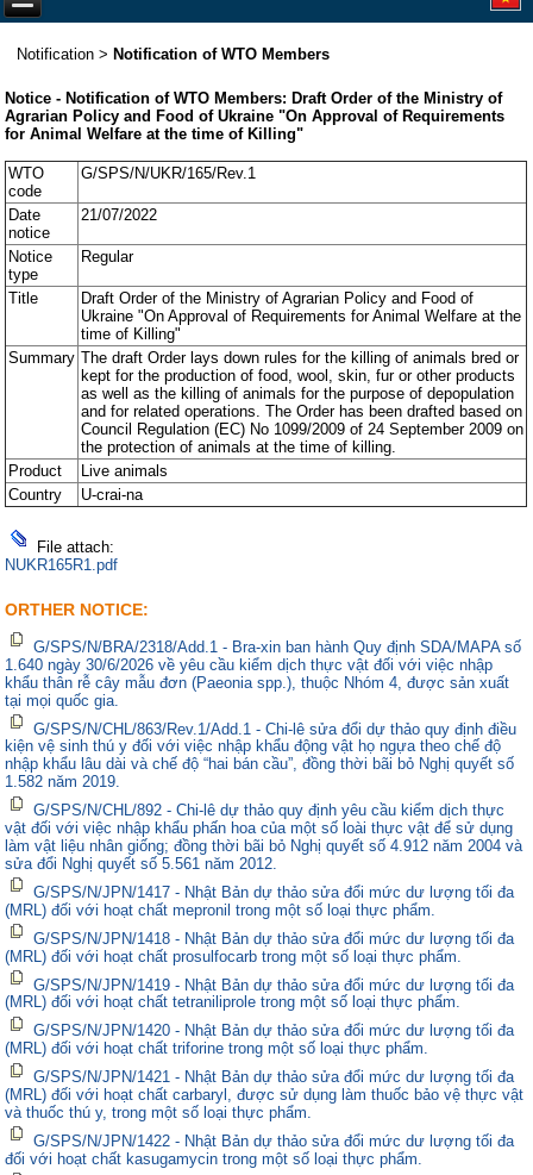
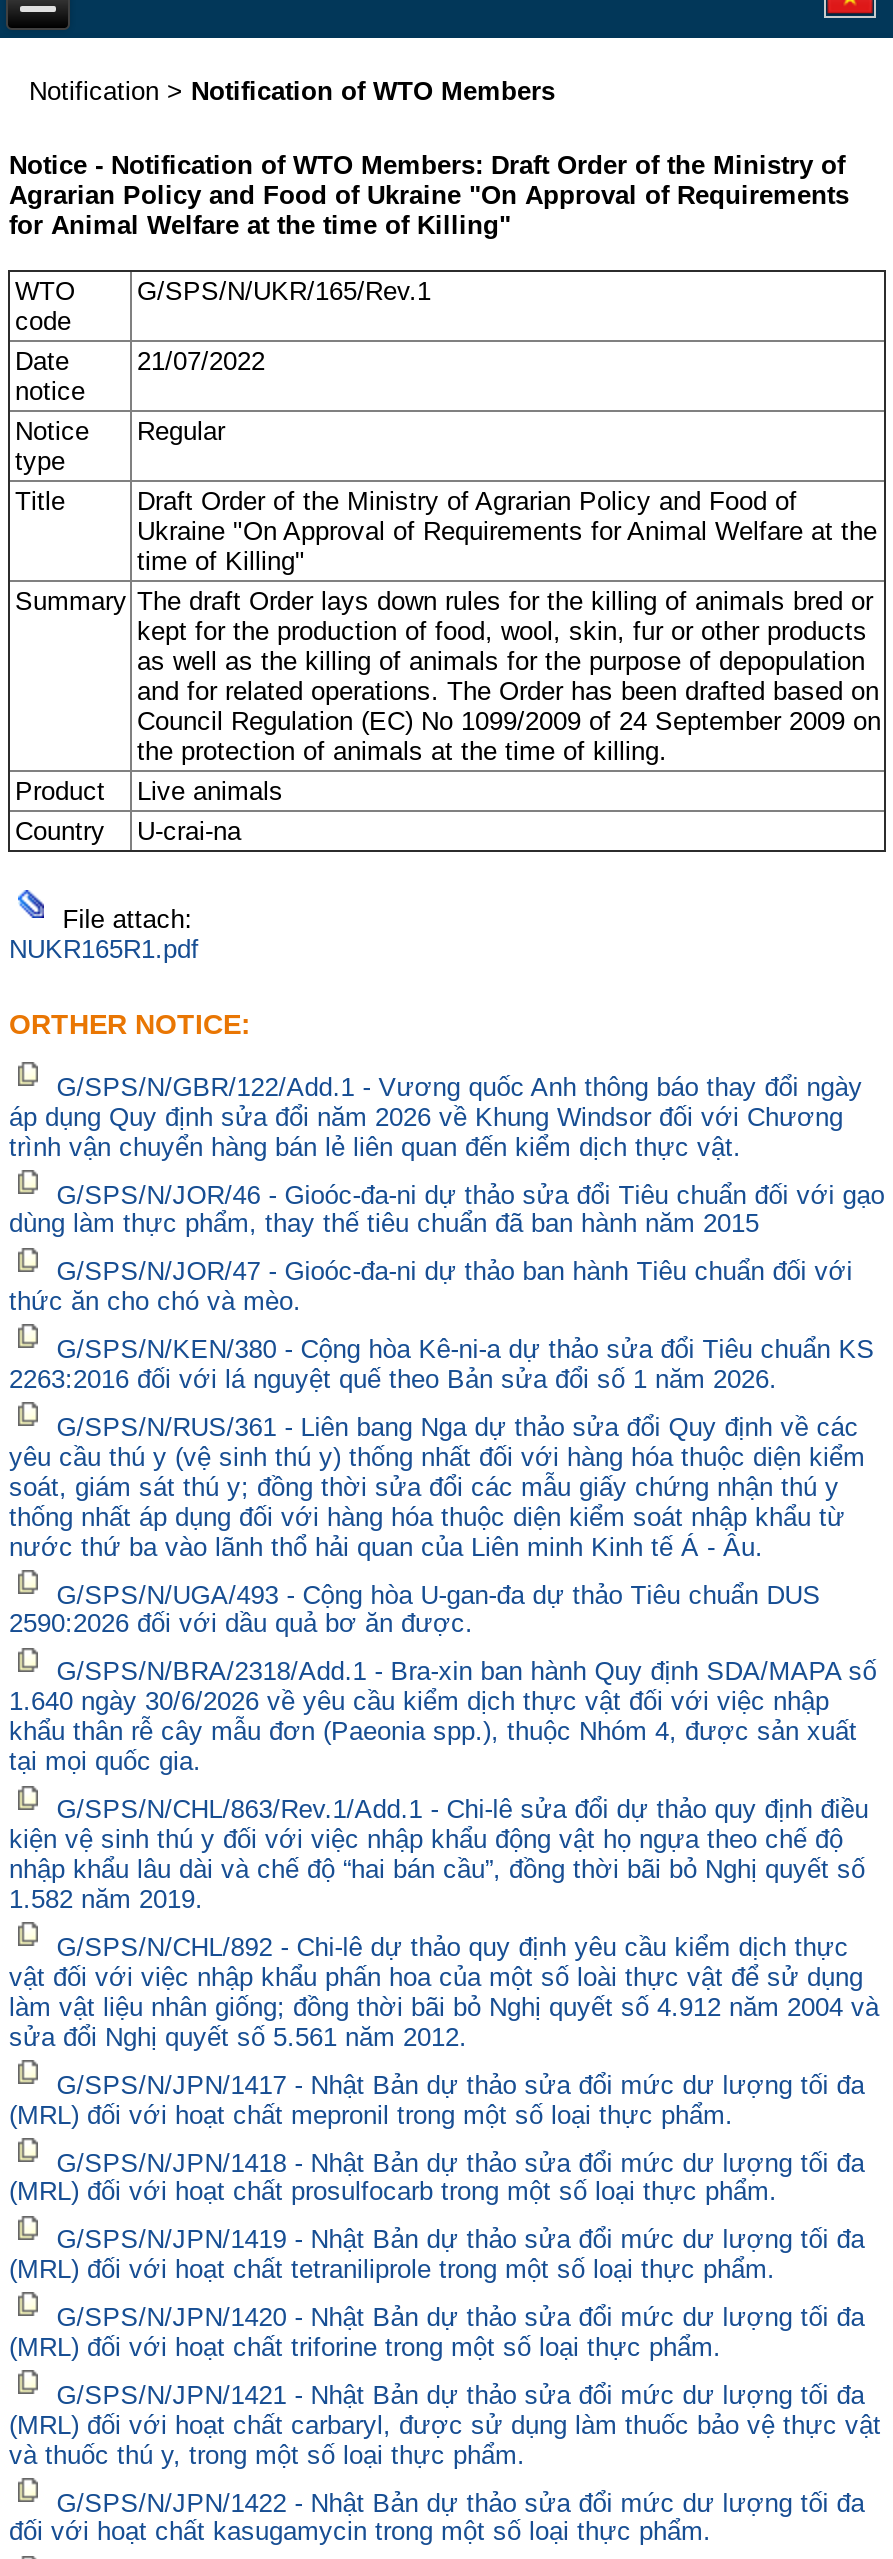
none -> [9,1071,884,1639] G/SPS/N/GBR/122/Add.1 - Vương quốc Anh thông báo thay đổi ngày | áp dụng Quy định sửa đổi năm 2026 về Khung Windsor đối với Chương | trình vận chuyển hàng bán lẻ liên quan đến kiểm dịch thực vật. | G/SPS/N/JOR/46 - Gioóc-đa-ni dự thảo sửa đổi Tiêu chuẩn đối với gạo | dùng làm thực phẩm, thay thế tiêu chuẩn đã ban hành năm 2015 | G/SPS/N/JOR/47 - Gioóc-đa-ni dự thảo ban hành Tiêu chuẩn đối với | thức ăn cho chó và mèo. | G/SPS/N/KEN/380 - Cộng hòa Kê-ni-a dự thảo sửa đổi Tiêu chuẩn KS | 2263:2016 đối với lá nguyệt quế theo Bản sửa đổi số 1 năm 2026. | G/SPS/N/RUS/361 - Liên bang Nga dự thảo sửa đổi Quy định về các | yêu cầu thú y (vệ sinh thú y) thống nhất đối với hàng hóa thuộc diện kiểm | soát, giám sát thú y; đồng thời sửa đổi các mẫu giấy chứng nhận thú y | thống nhất áp dụng đối với hàng hóa thuộc diện kiểm soát nhập khẩu từ | nước thứ ba vào lãnh thổ hải quan của Liên minh Kinh tế Á - Âu. | G/SPS/N/UGA/493 - Cộng hòa U-gan-đa dự thảo Tiêu chuẩn DUS | 2590:2026 đối với dầu quả bơ ăn được.

